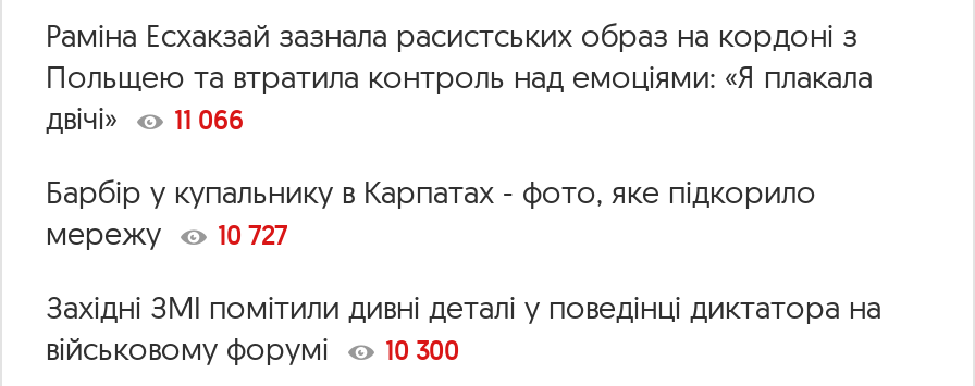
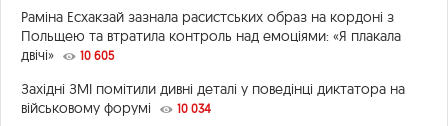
[46,104,816,254] 11 066 | Барбір у купальнику в Карпатах - фото, яке підкорило | мережу | 10 727 -> [80,48,114,63] 10 605
[46,330,459,369] військовому форумі 10 300 -> [21,99,211,117] військовому форумі 10 034

